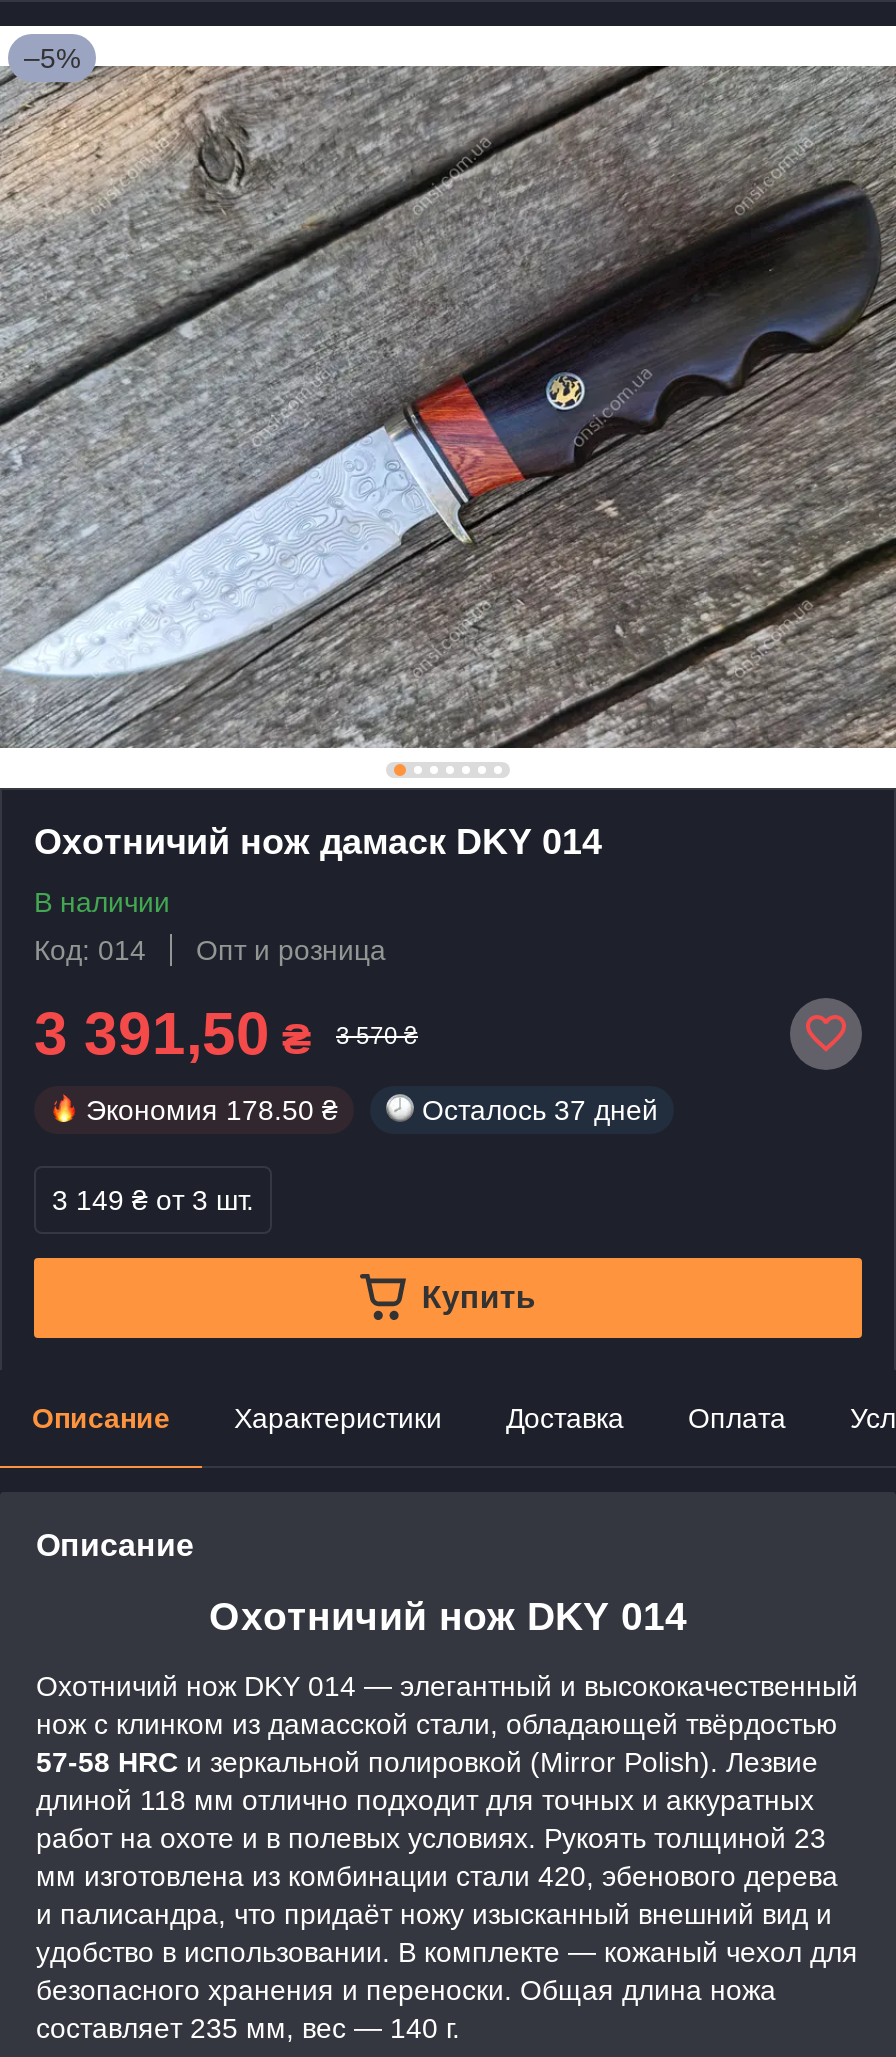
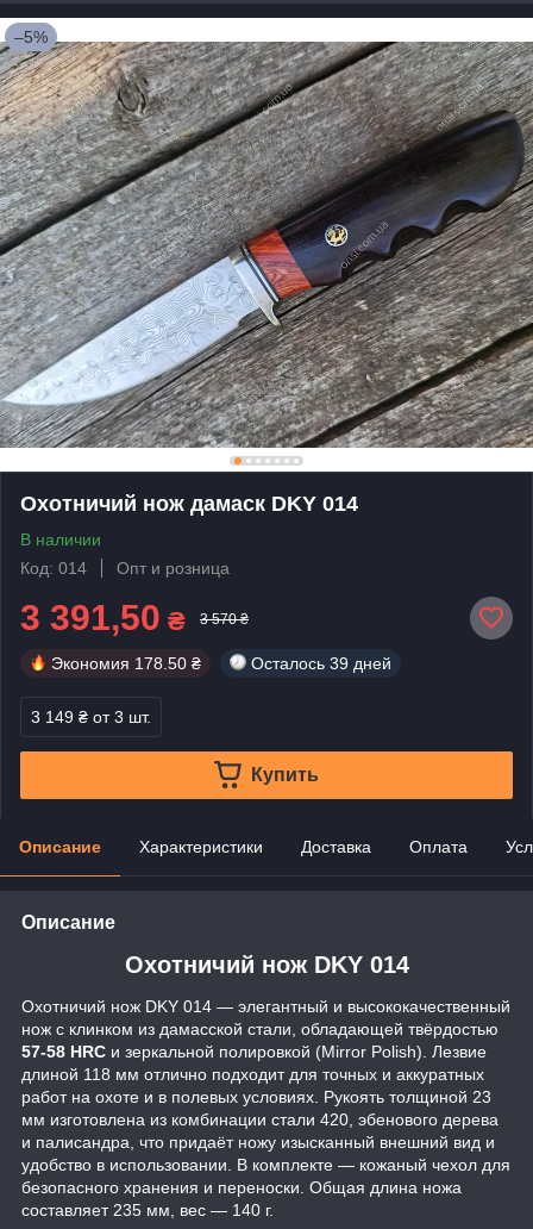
[422,1094,658,1126] Осталось 37 дней -> [251,654,391,673] Осталось 39 дней

